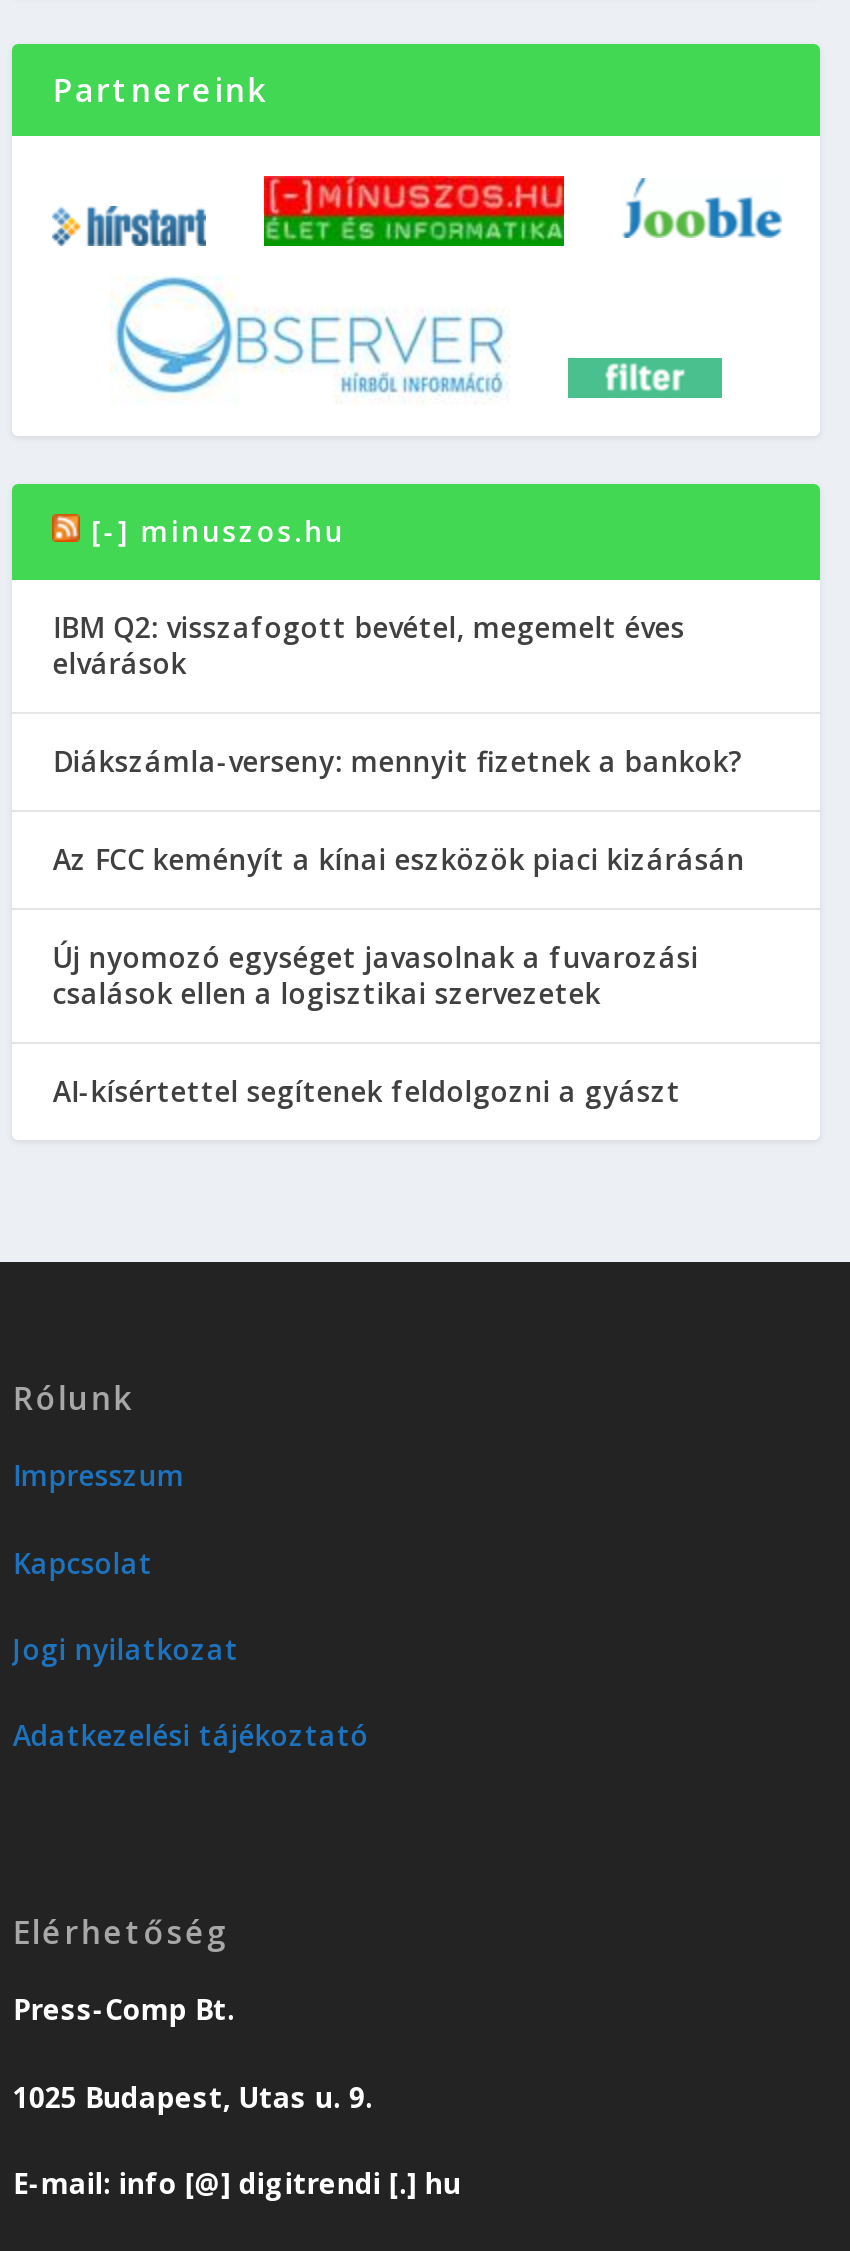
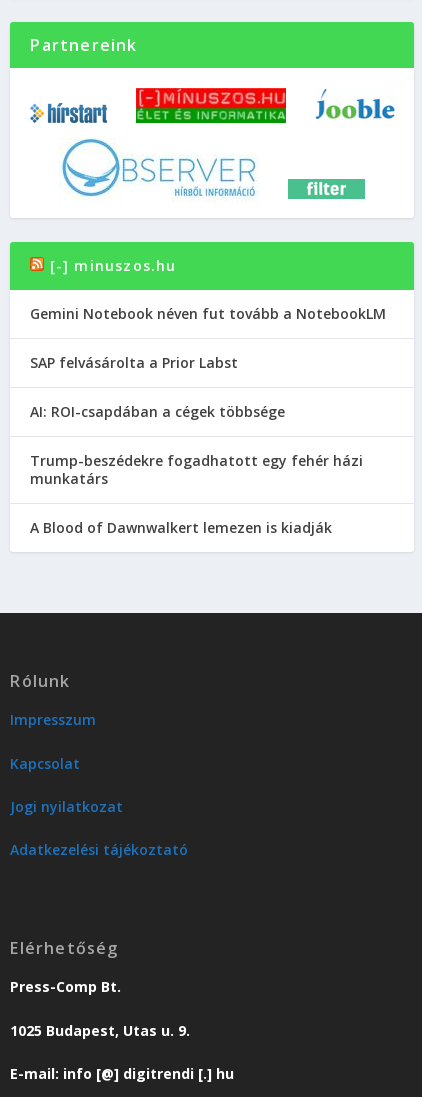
[53,608,685,682] IBM Q2: visszafogott bevétel, megemelt éves | elvárások -> [30,304,386,323] Gemini Notebook néven fut tovább a NotebookLM
[53,742,743,780] Diákszámla-verseny: mennyit fizetnek a bankok? -> [30,353,238,372] SAP felvásárolta a Prior Labst
[53,840,745,878] Az FCC keményít a kínai eszközök piaci kizárásán -> [30,402,285,421] AI: ROI-csapdában a cégek többsége
[53,938,699,1012] Új nyomozó egységet javasolnak a fuvarozási | csalások ellen a logisztikai szervezetek -> [30,451,363,488] Trump-beszédekre fogadhatott egy fehér házi | munkatárs
[53,1072,681,1110] AI-kísértettel segítenek feldolgozni a gyászt -> [30,518,332,537] A Blood of Dawnwalkert lemezen is kiadják

